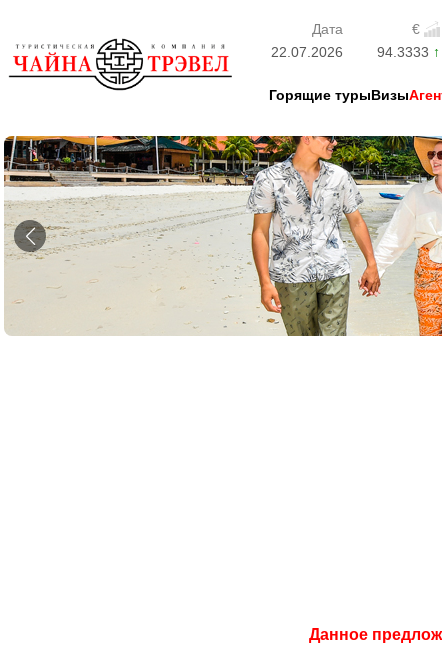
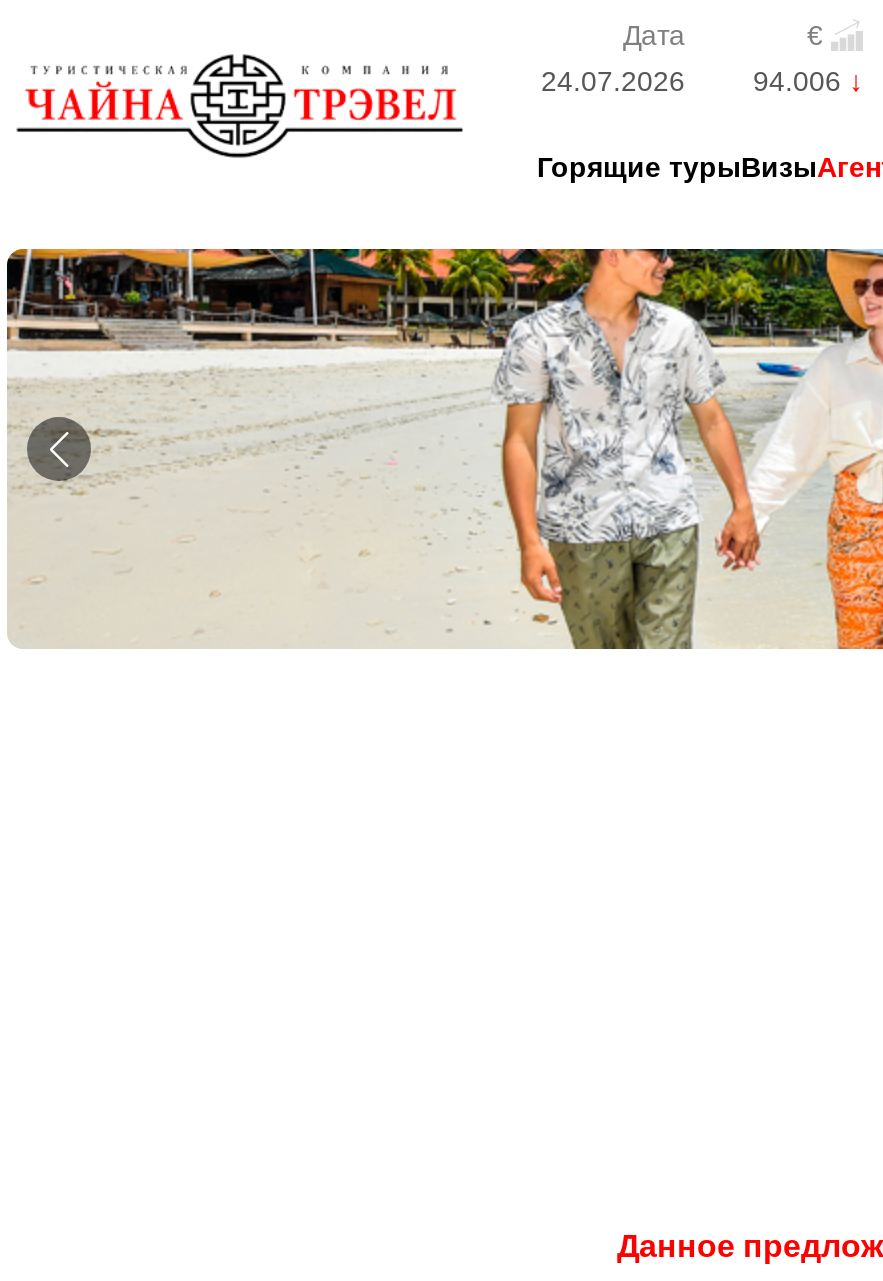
[271,44,343,60] 22.07.2026 -> [541,65,685,97] 24.07.2026
[377,44,433,60] 94.3333 -> [753,65,849,97] 94.006

